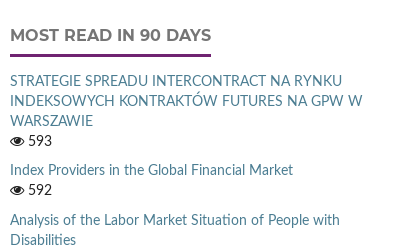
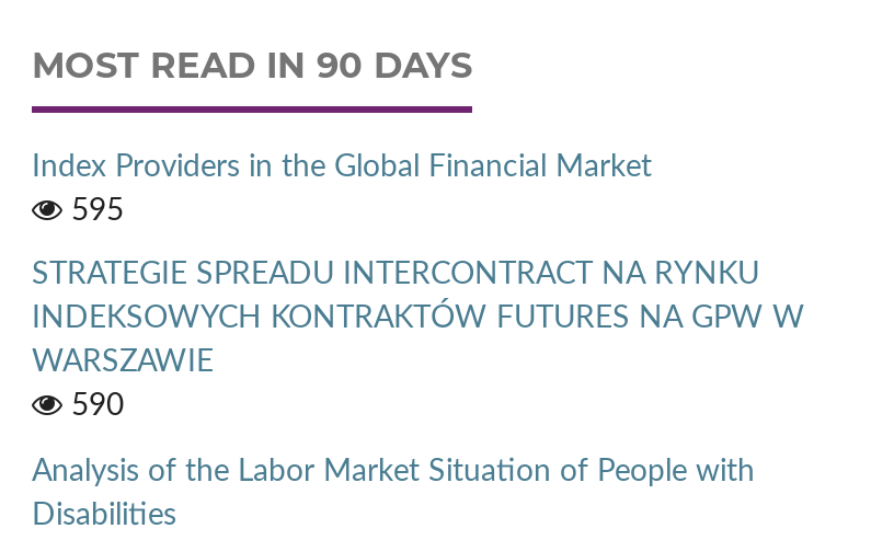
none -> [62,195,124,226] 595
moved [10,74,363,128] -> [32,261,805,379]: STRATEGIE SPREADU INTERCONTRACT NA RYNKU | INDEKSOWYCH KONTRAKTÓW FUTURES NA GPW W | WARSZAWIE
[24,134,52,198] 593 | 592 -> [62,392,124,423] 590
moved [10,164,293,178] -> [32,151,652,182]: Index Providers in the Global Financial Market

